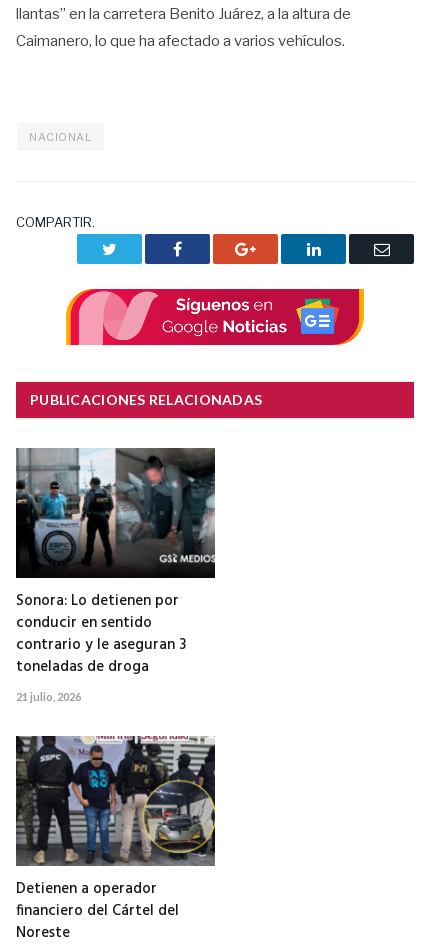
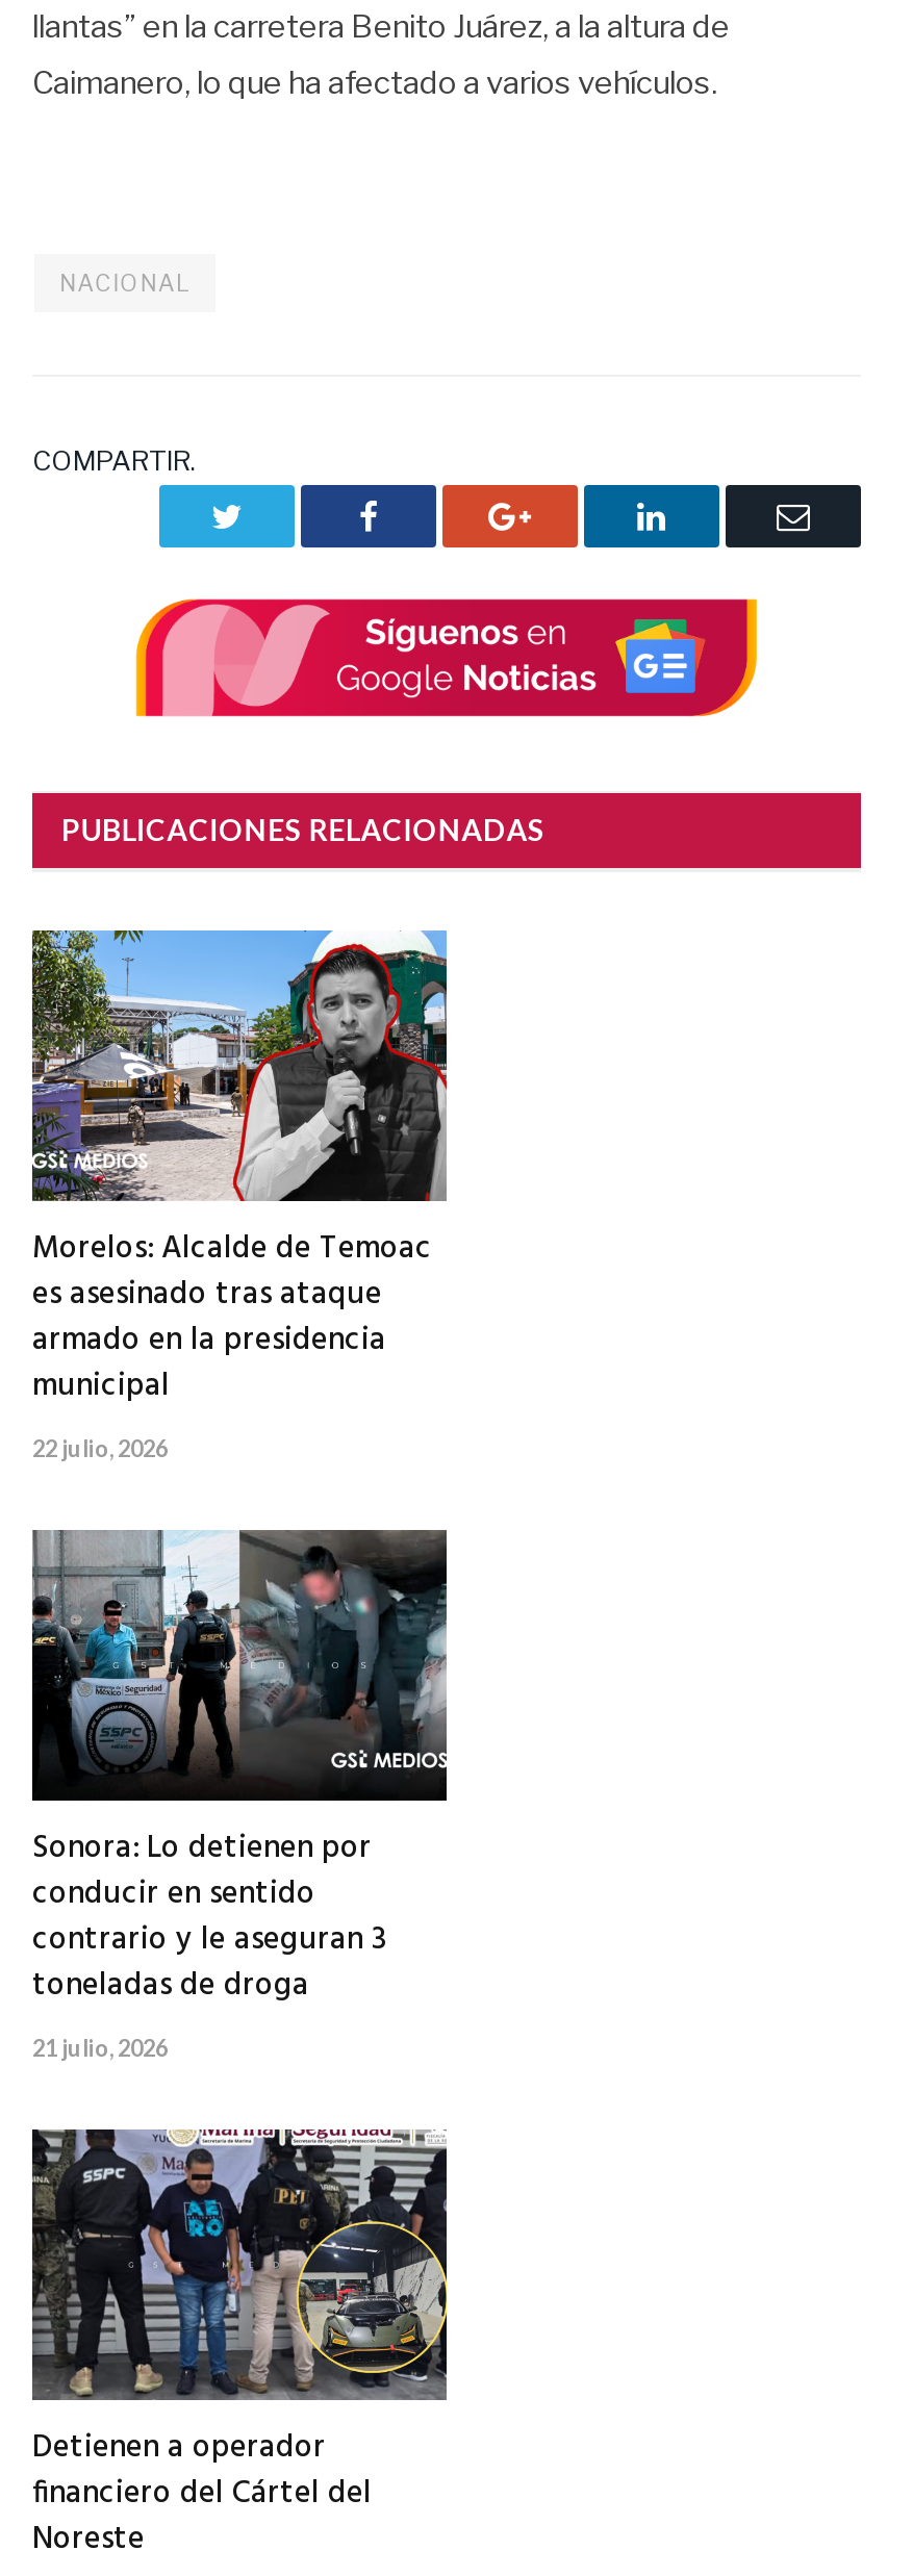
none -> [30,928,449,1461] [image] | Morelos: Alcalde de Temoac | es asesinado tras ataque | armado en la presidencia | municipal | 22 julio, 2026

